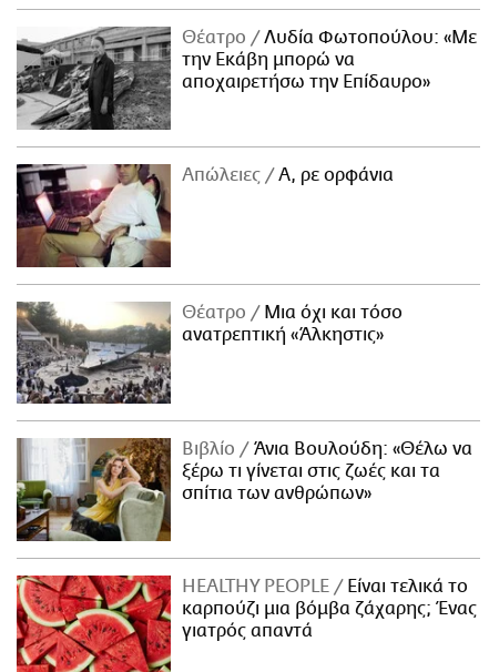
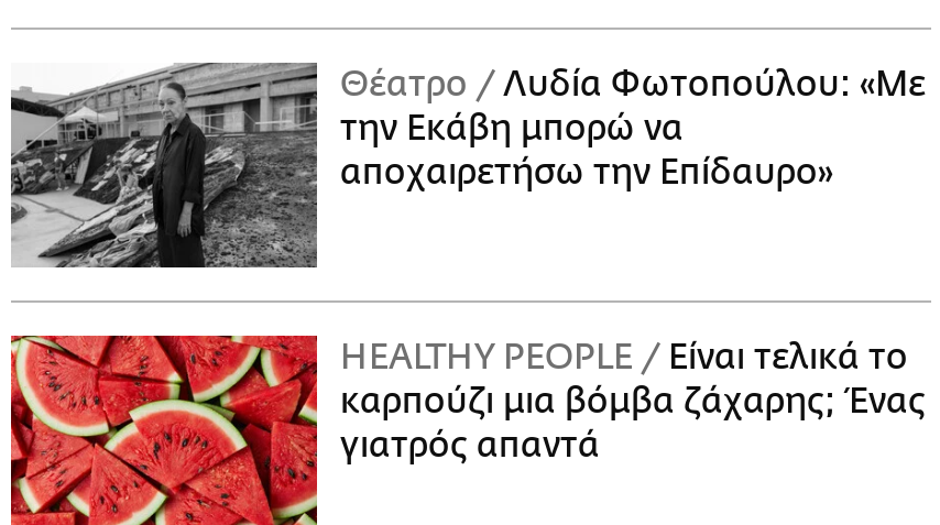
[16,163,394,268] [image] | Απώλειες Α, ρε ορφάνια -> none
[16,301,403,405] [image] | Θέατρο Μια όχι και τόσο | ανατρεπτική «Άλκηστις» -> none
[16,437,473,542] [image] | Βιβλίο Άνια Βουλούδη: «Θέλω να | ξέρω τι γίνεται στις ζωές και τα | σπίτια των ανθρώπων» -> none

